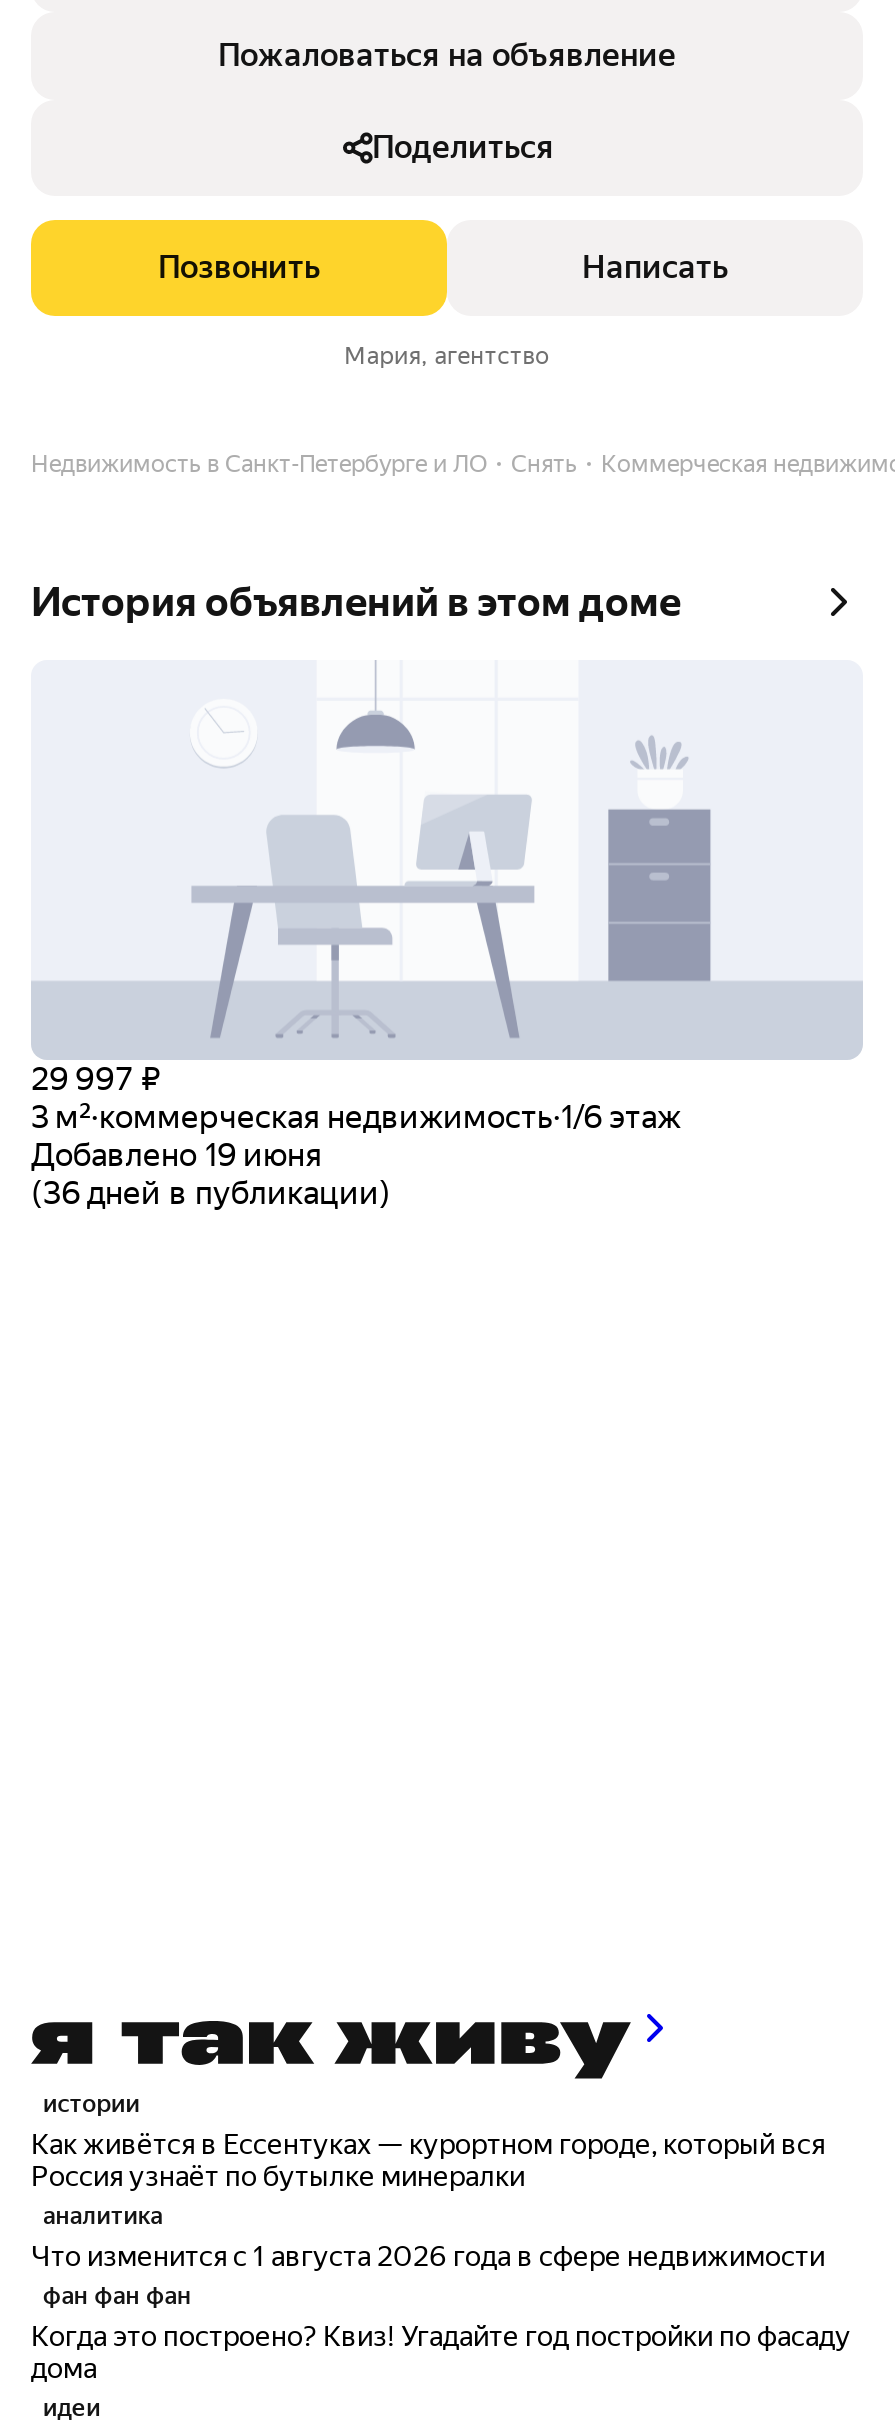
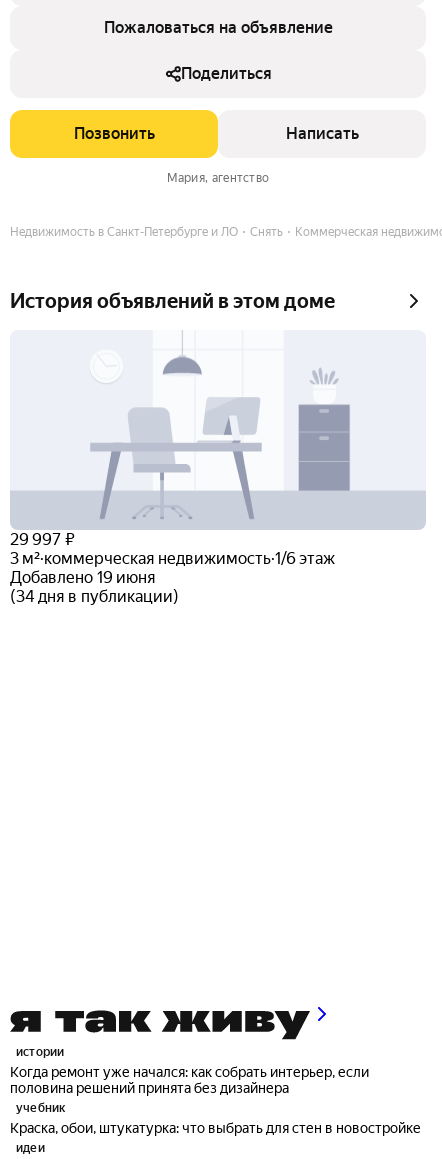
[31,1174,391,1212] (36 дней в публикации) -> [10,587,179,606] (34 дня в публикации)
[31,2127,851,2383] Как живётся в Ессентуках — курортном городе, который вся | Россия узнаёт по бутылке минералки | аналитика | Что изменится с 1 августа 2026 года в сфере недвижимости | фан фан фан | Когда это построено? Квиз! Угадайте год постройки по фасаду | дома -> [10,1064,421,1136] Когда ремонт уже начался: как собрать интерьер, если | половина решений принята без дизайнера | учебник | Краска, обои, штукатурка: что выбрать для стен в новостройке

